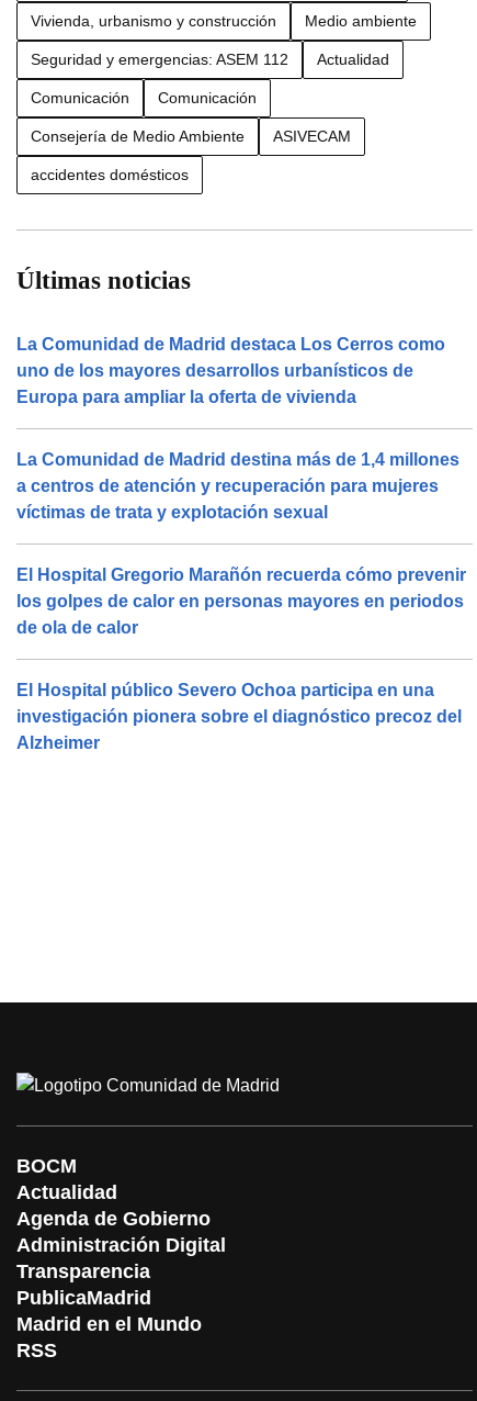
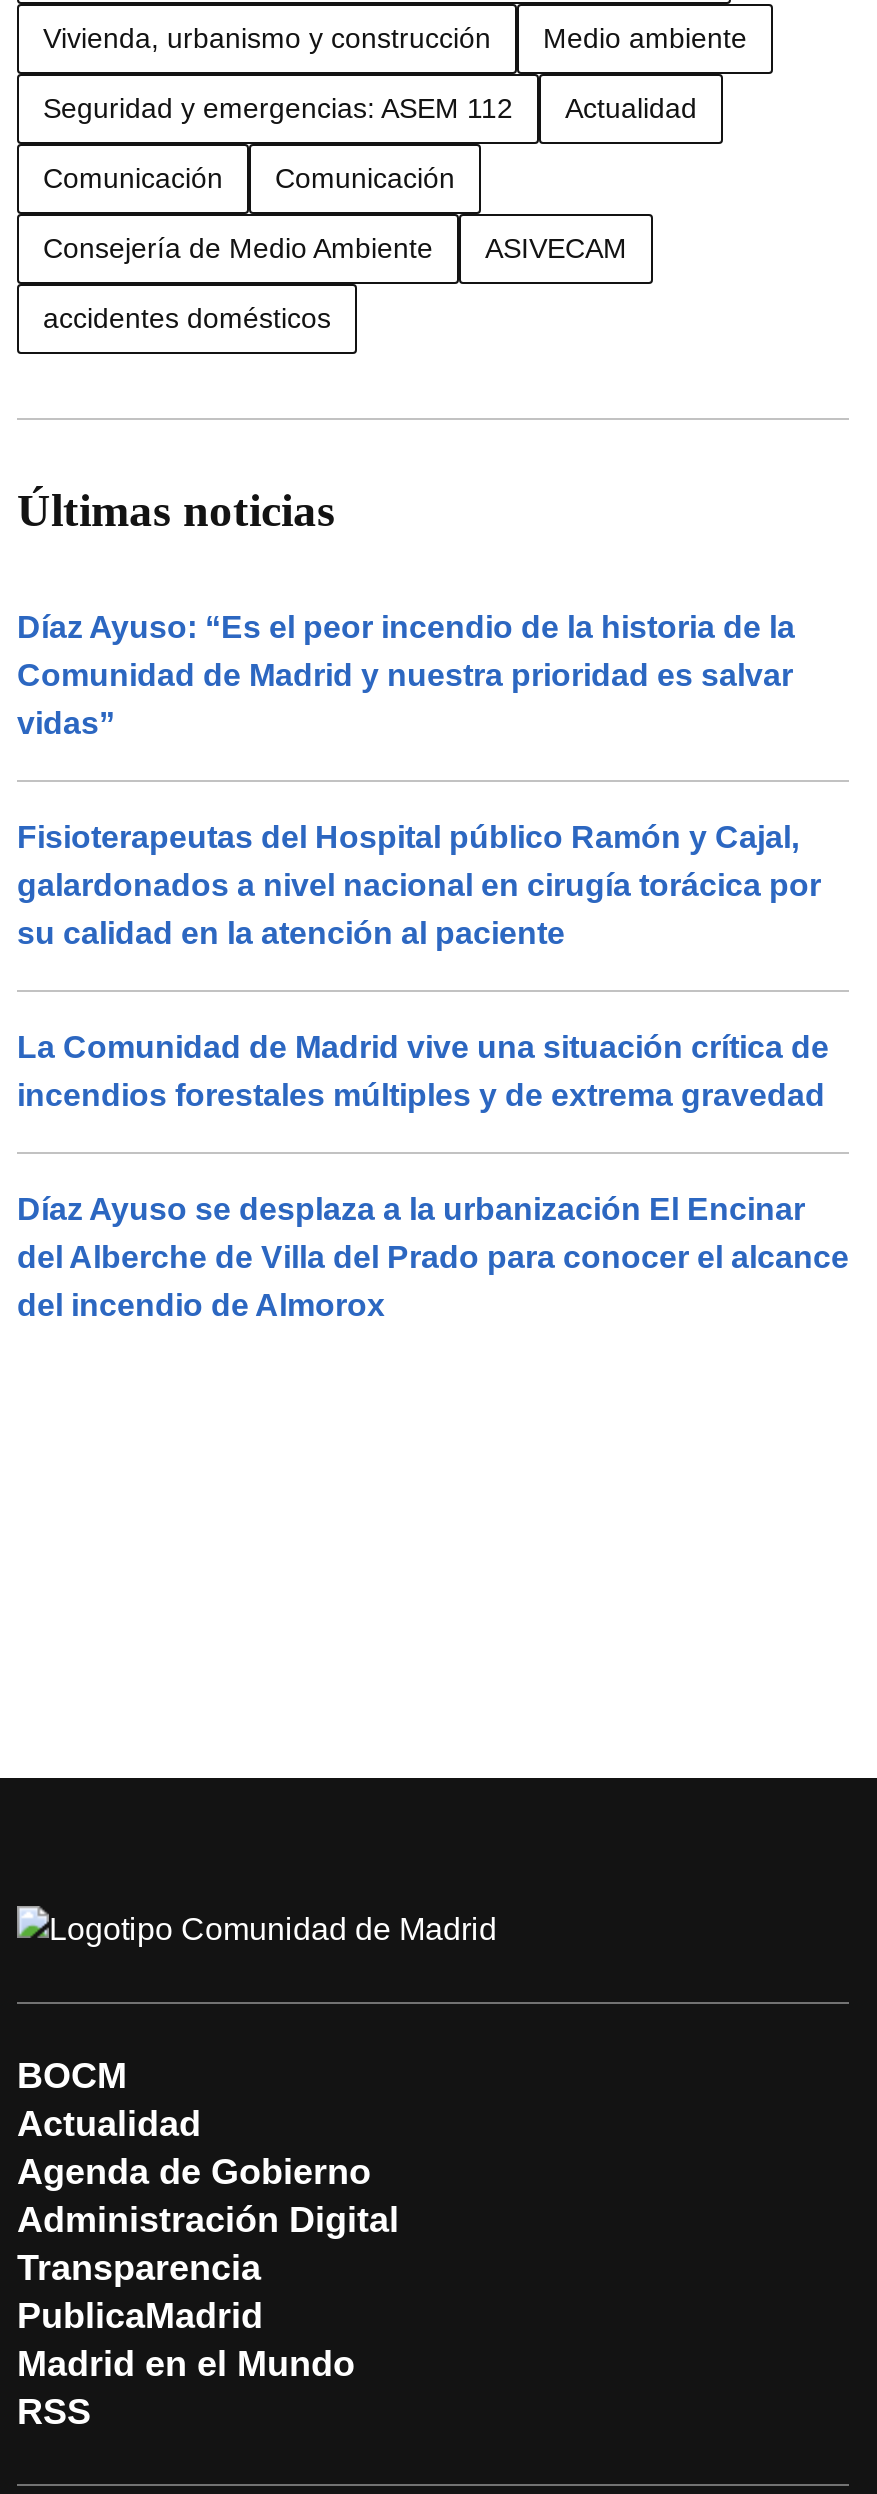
[16,335,445,406] La Comunidad de Madrid destaca Los Cerros como | uno de los mayores desarrollos urbanísticos de | Europa para ampliar la oferta de vivienda -> [17,610,795,740] Díaz Ayuso: “Es el peor incendio de la historia de la | Comunidad de Madrid y nuestra prioridad es salvar | vidas”
[16,450,459,522] La Comunidad de Madrid destina más de 1,4 millones | a centros de atención y recuperación para mujeres | víctimas de trata y explotación sexual -> [17,820,821,950] Fisioterapeutas del Hospital público Ramón y Cajal, | galardonados a nivel nacional en cirugía torácica por | su calidad en la atención al paciente
[16,566,466,637] El Hospital Gregorio Marañón recuerda cómo prevenir | los golpes de calor en personas mayores en periodos | de ola de calor -> [17,1030,829,1112] La Comunidad de Madrid vive una situación crítica de | incendios forestales múltiples y de extrema gravedad
[16,681,462,752] El Hospital público Severo Ochoa participa en una | investigación pionera sobre el diagnóstico precoz del | Alzheimer -> [17,1192,849,1322] Díaz Ayuso se desplaza a la urbanización El Encinar | del Alberche de Villa del Prado para conocer el alcance | del incendio de Almorox

